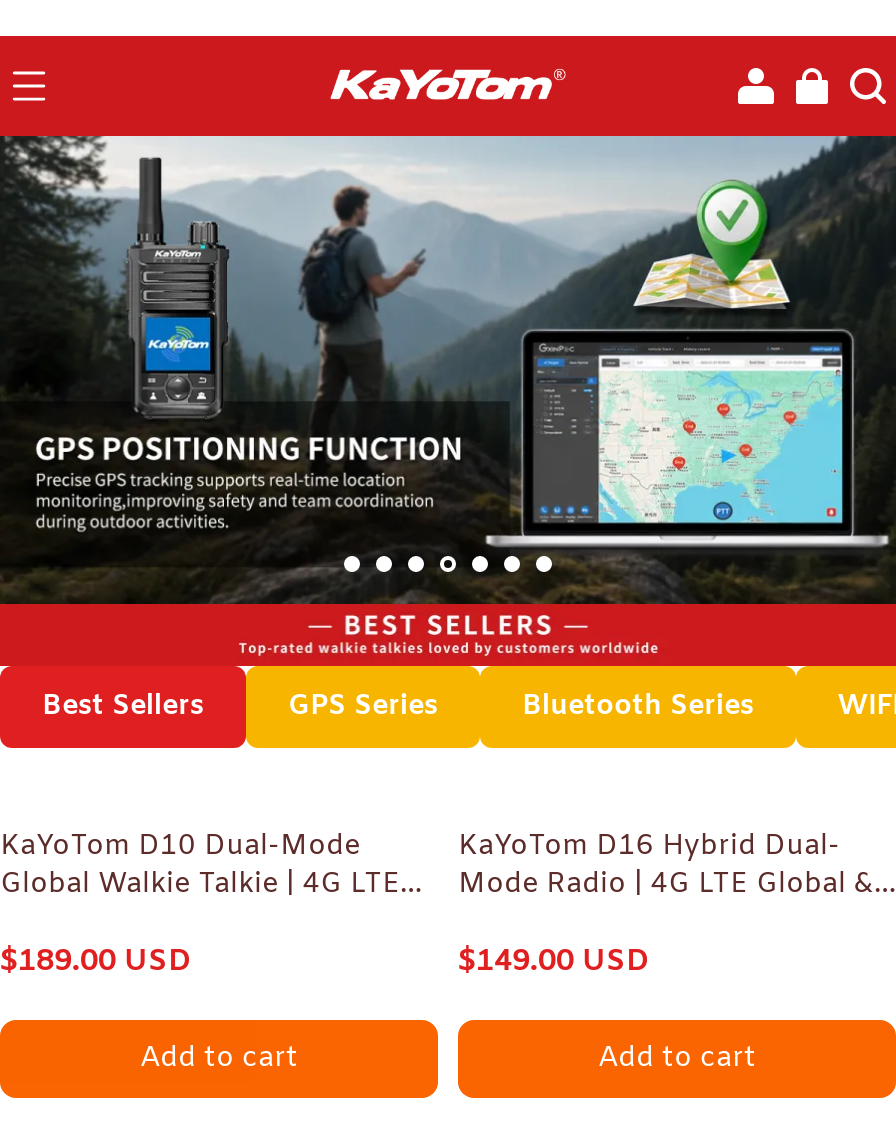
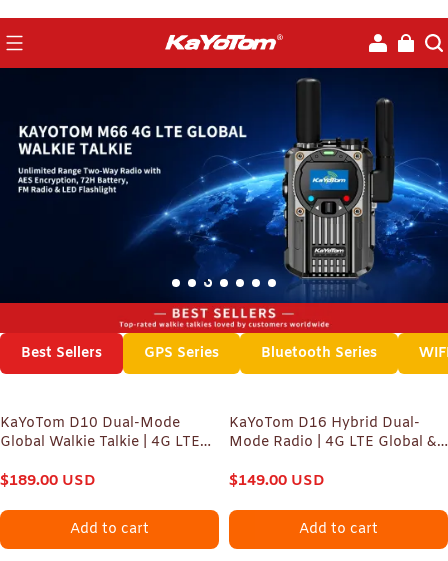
[6,134,890,604] [image] -> [3,67,445,303] [image]

